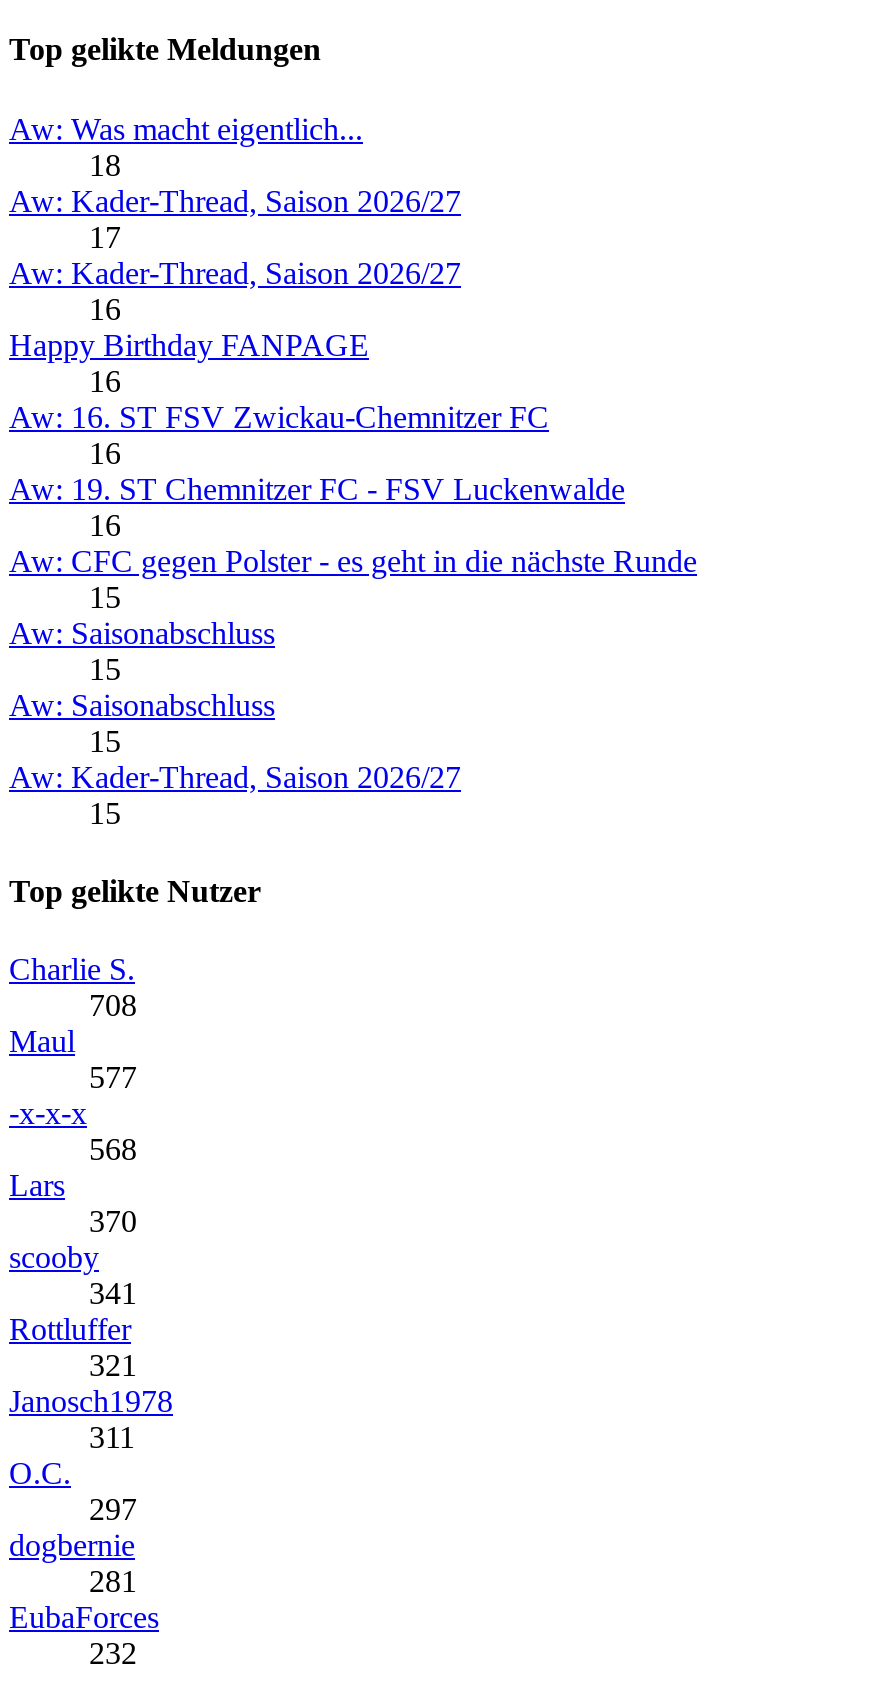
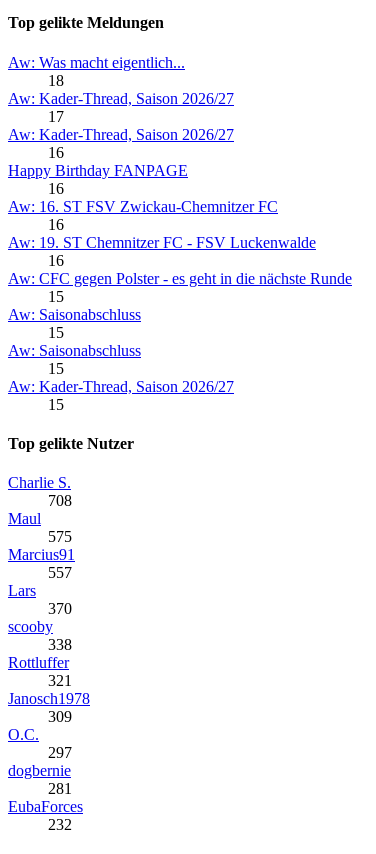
[9,1060,137,1166] 577 | -x-x-x | 568 -> [8,528,75,581] 575 | Marcius91 | 557
[89,1276,137,1310] 341 -> [48,636,72,653] 338
[89,1420,135,1454] 311 -> [48,708,72,725] 309

